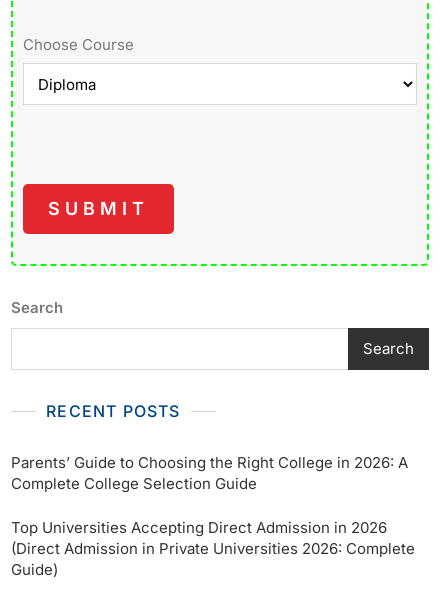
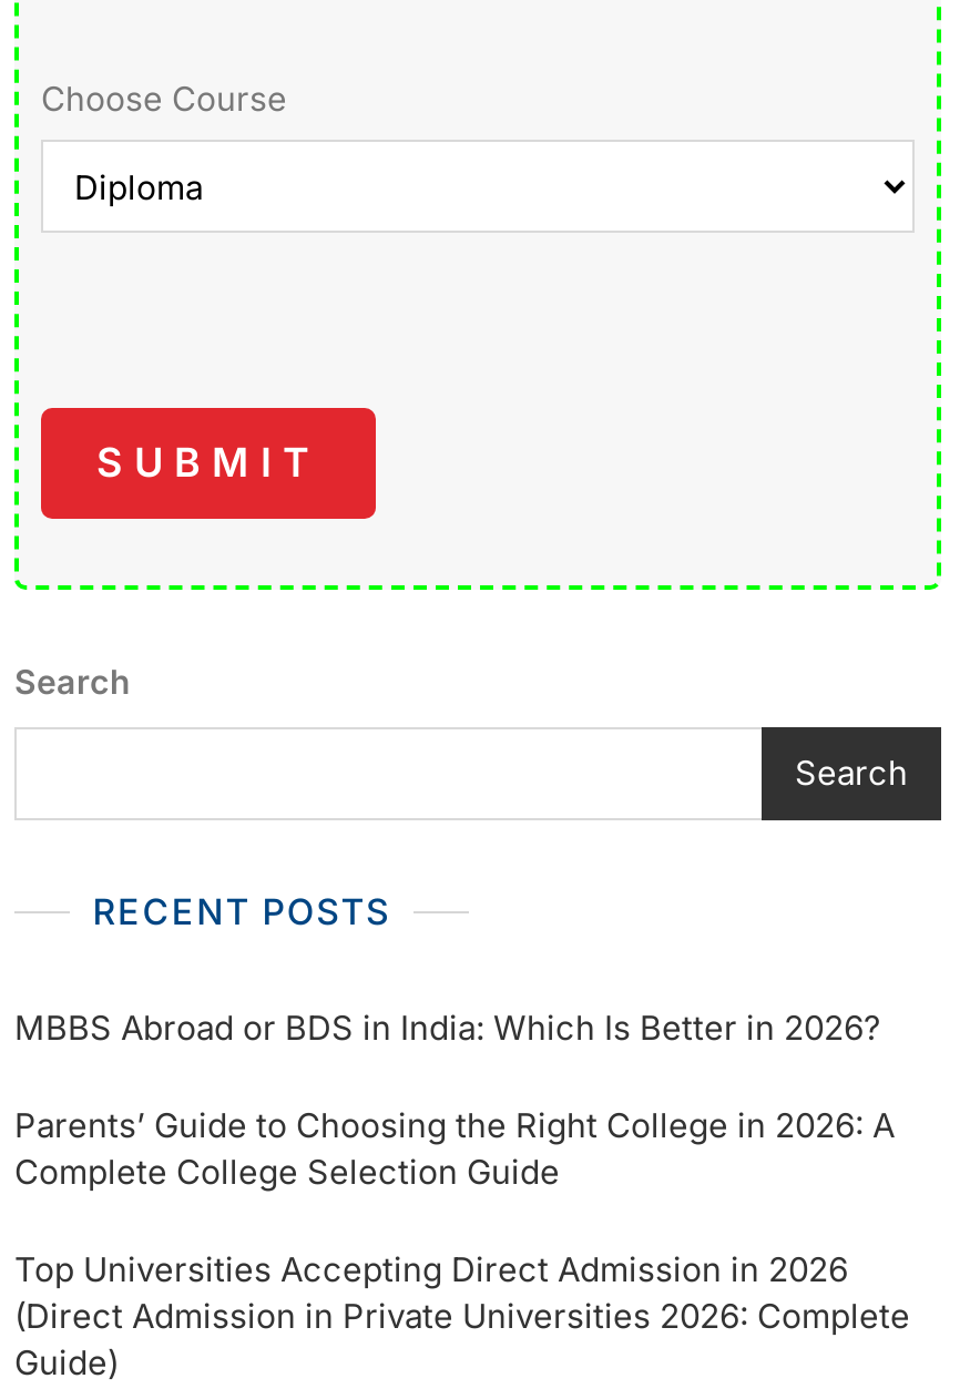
none -> [14,1006,881,1048] MBBS Abroad or BDS in India: Which Is Better in 2026?

